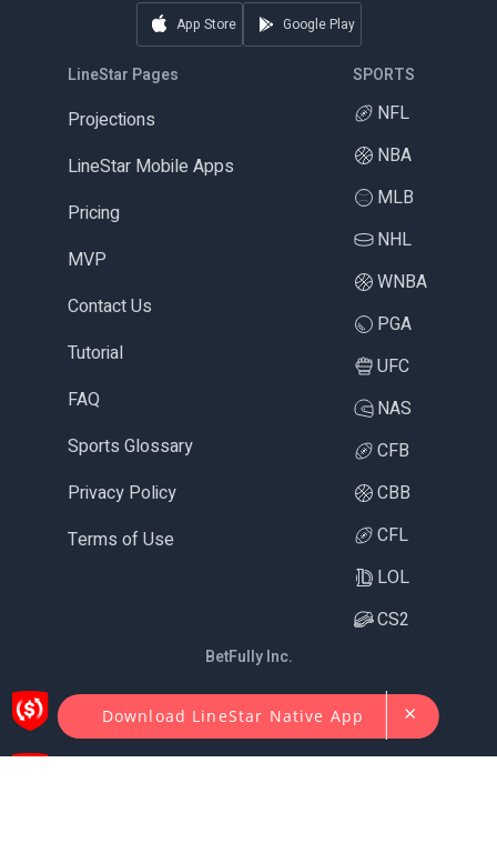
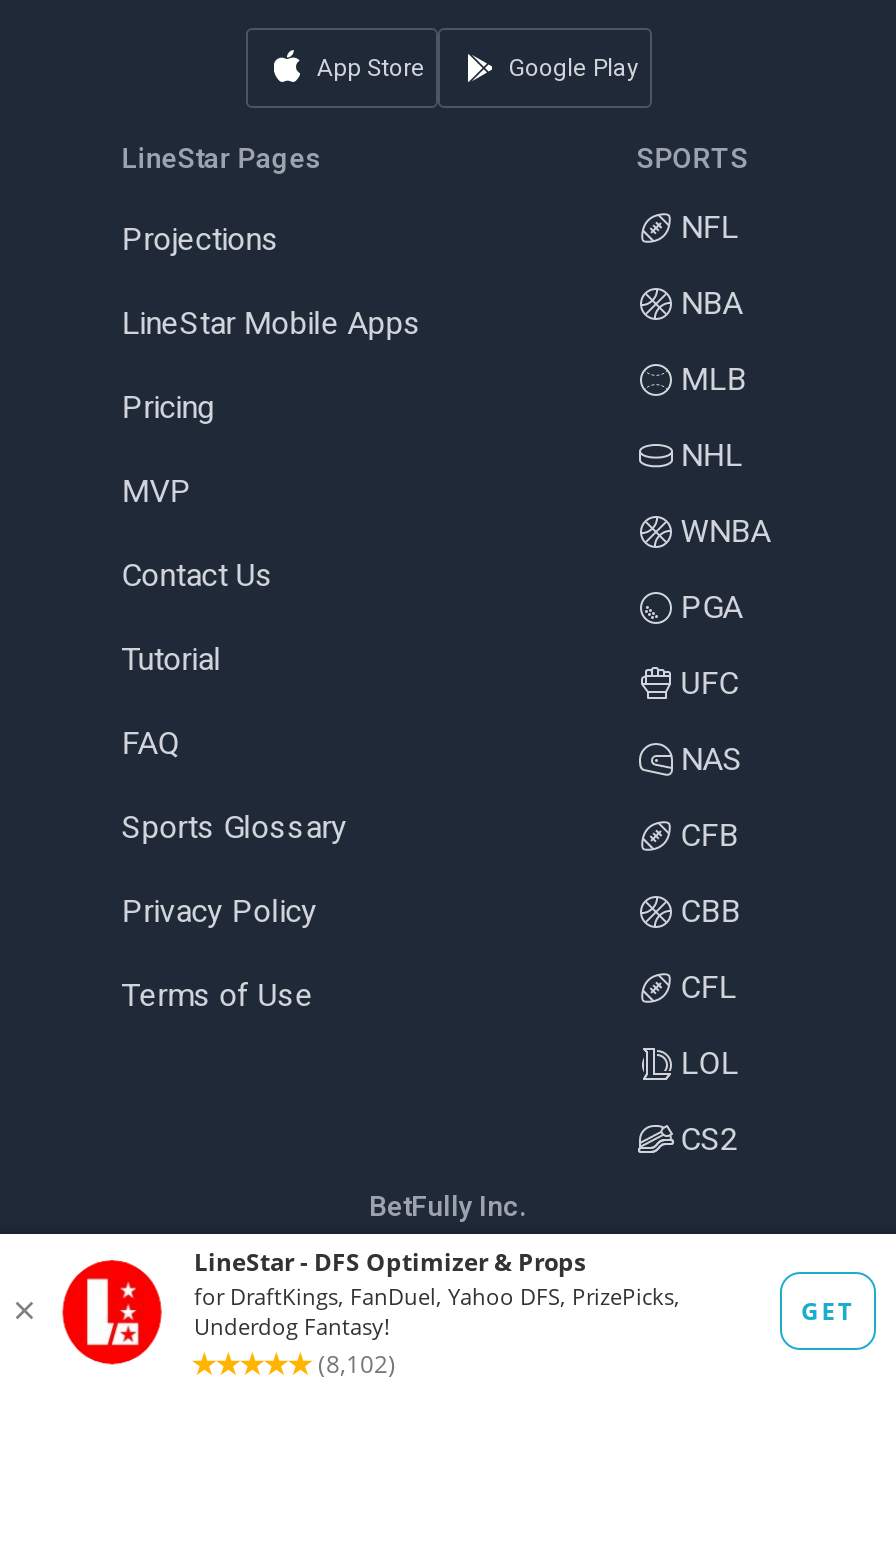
[3,672,494,757] [image] -> [6,1232,890,1386] [image]

